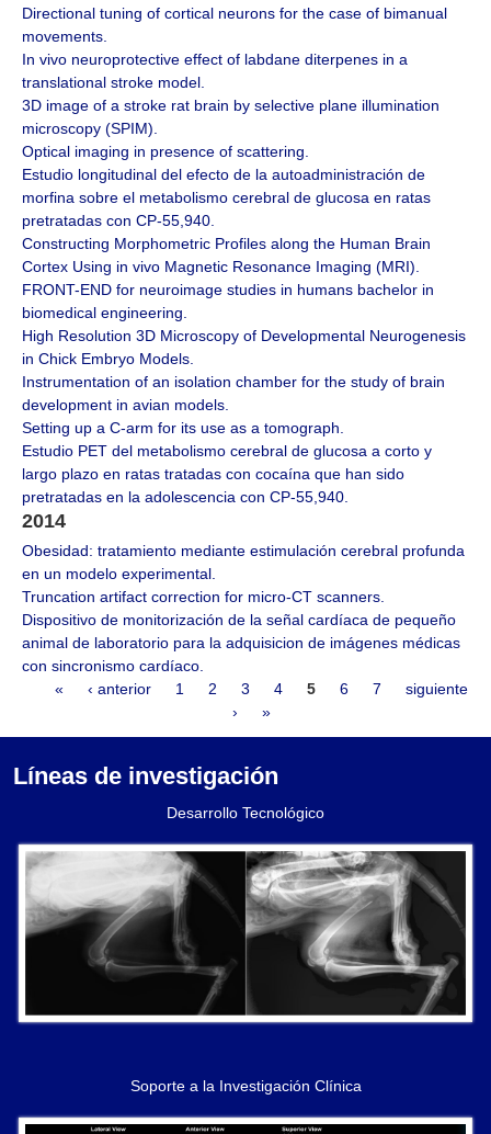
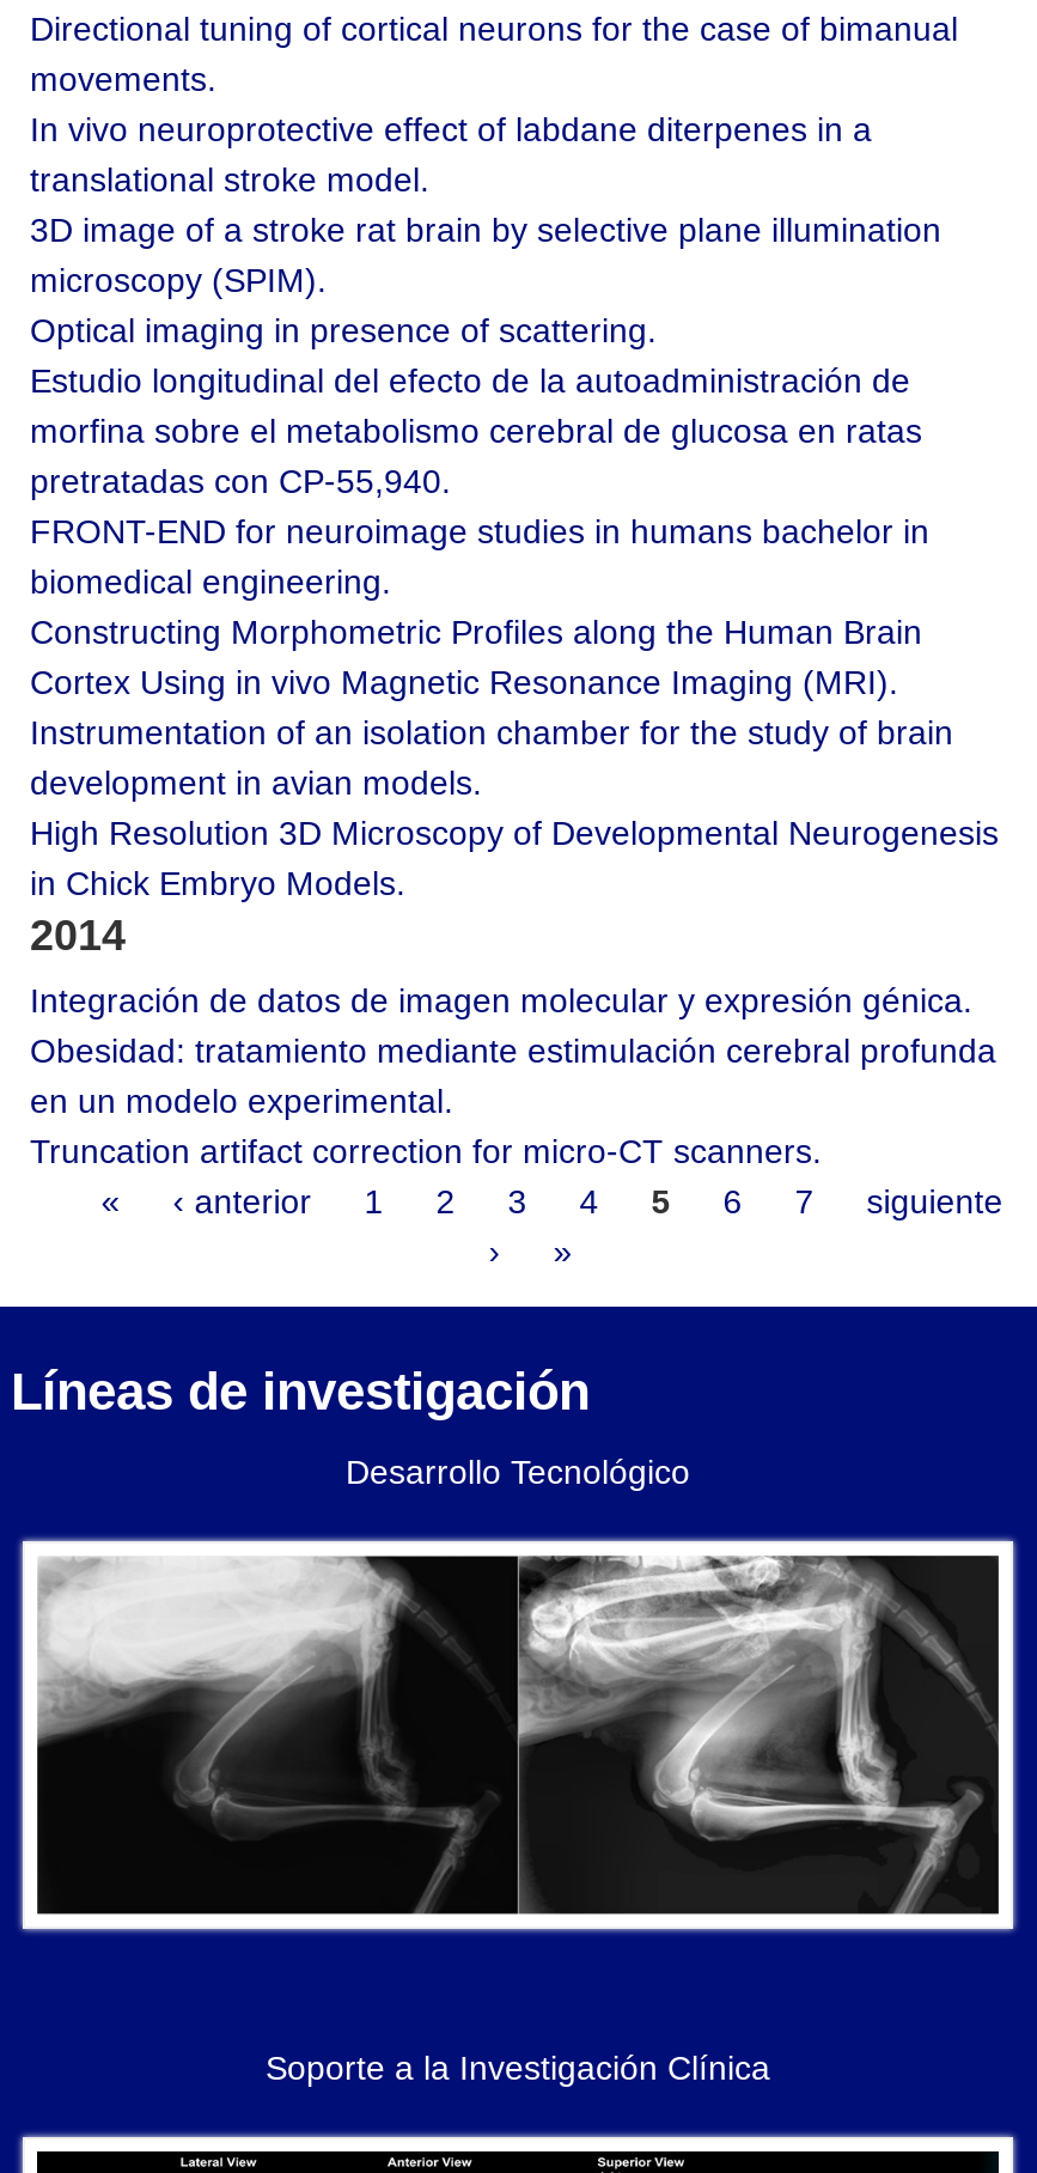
moved [22,235,431,275] -> [30,613,922,701]: Constructing Morphometric Profiles along the Human Brain | Cortex Using in vivo Magnetic Resonance Imaging (MRI).
moved [22,281,434,321] -> [30,512,929,601]: FRONT-END for neuroimage studies in humans bachelor in | biomedical engineering.
moved [22,327,466,367] -> [30,814,999,902]: High Resolution 3D Microscopy of Developmental Neurogenesis | in Chick Embryo Models.
moved [22,373,445,413] -> [30,713,953,802]: Instrumentation of an isolation chamber for the study of brain | development in avian models.
[22,419,432,506] Setting up a C-arm for its use as a tomograph. | Estudio PET del metabolismo cerebral de glucosa a corto y | largo plazo en ratas tratadas con cocaína que han sido | pretratadas en la adolescencia con CP-55,940. -> none
none -> [30,981,972,1019] Integración de datos de imagen molecular y expresión génica.
[22,611,460,674] Dispositivo de monitorización de la señal cardíaca de pequeño | animal de laboratorio para la adquisicion de imágenes médicas | con sincronismo cardíaco. -> none

